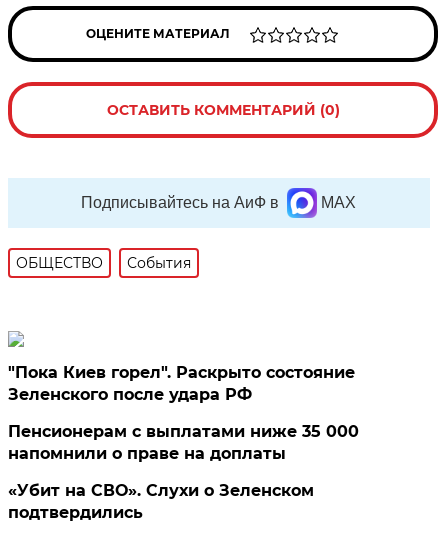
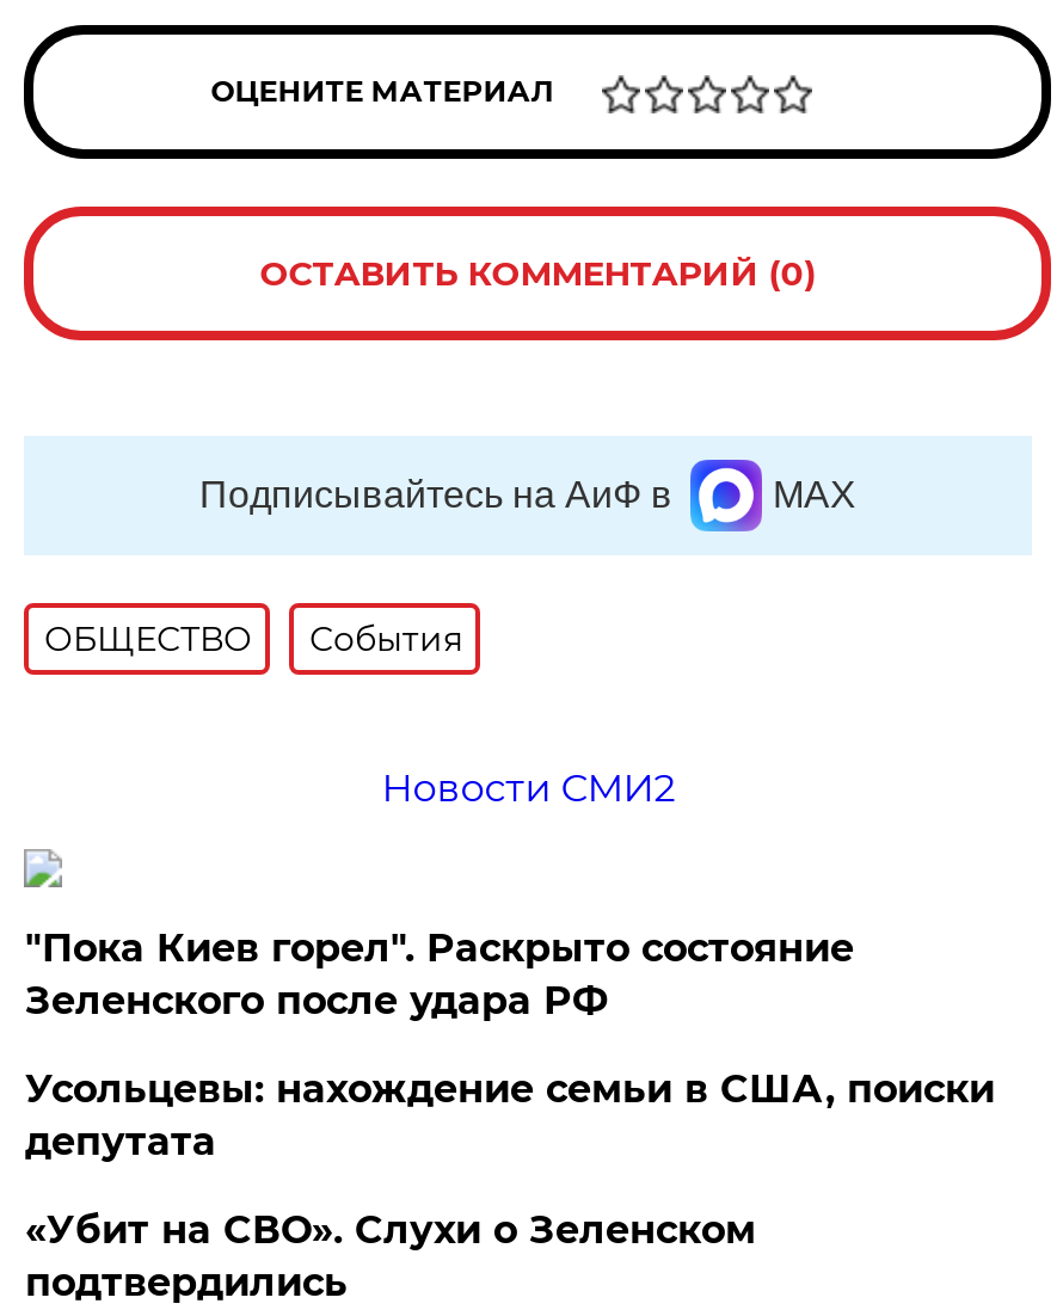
none -> [381,765,675,811] Новости СМИ2
[8,422,359,463] Пенсионерам с выплатами ниже 35 000 | напомнили о праве на доплаты -> [25,1066,995,1164] Усольцевы: нахождение семьи в США, поиски | депутата

